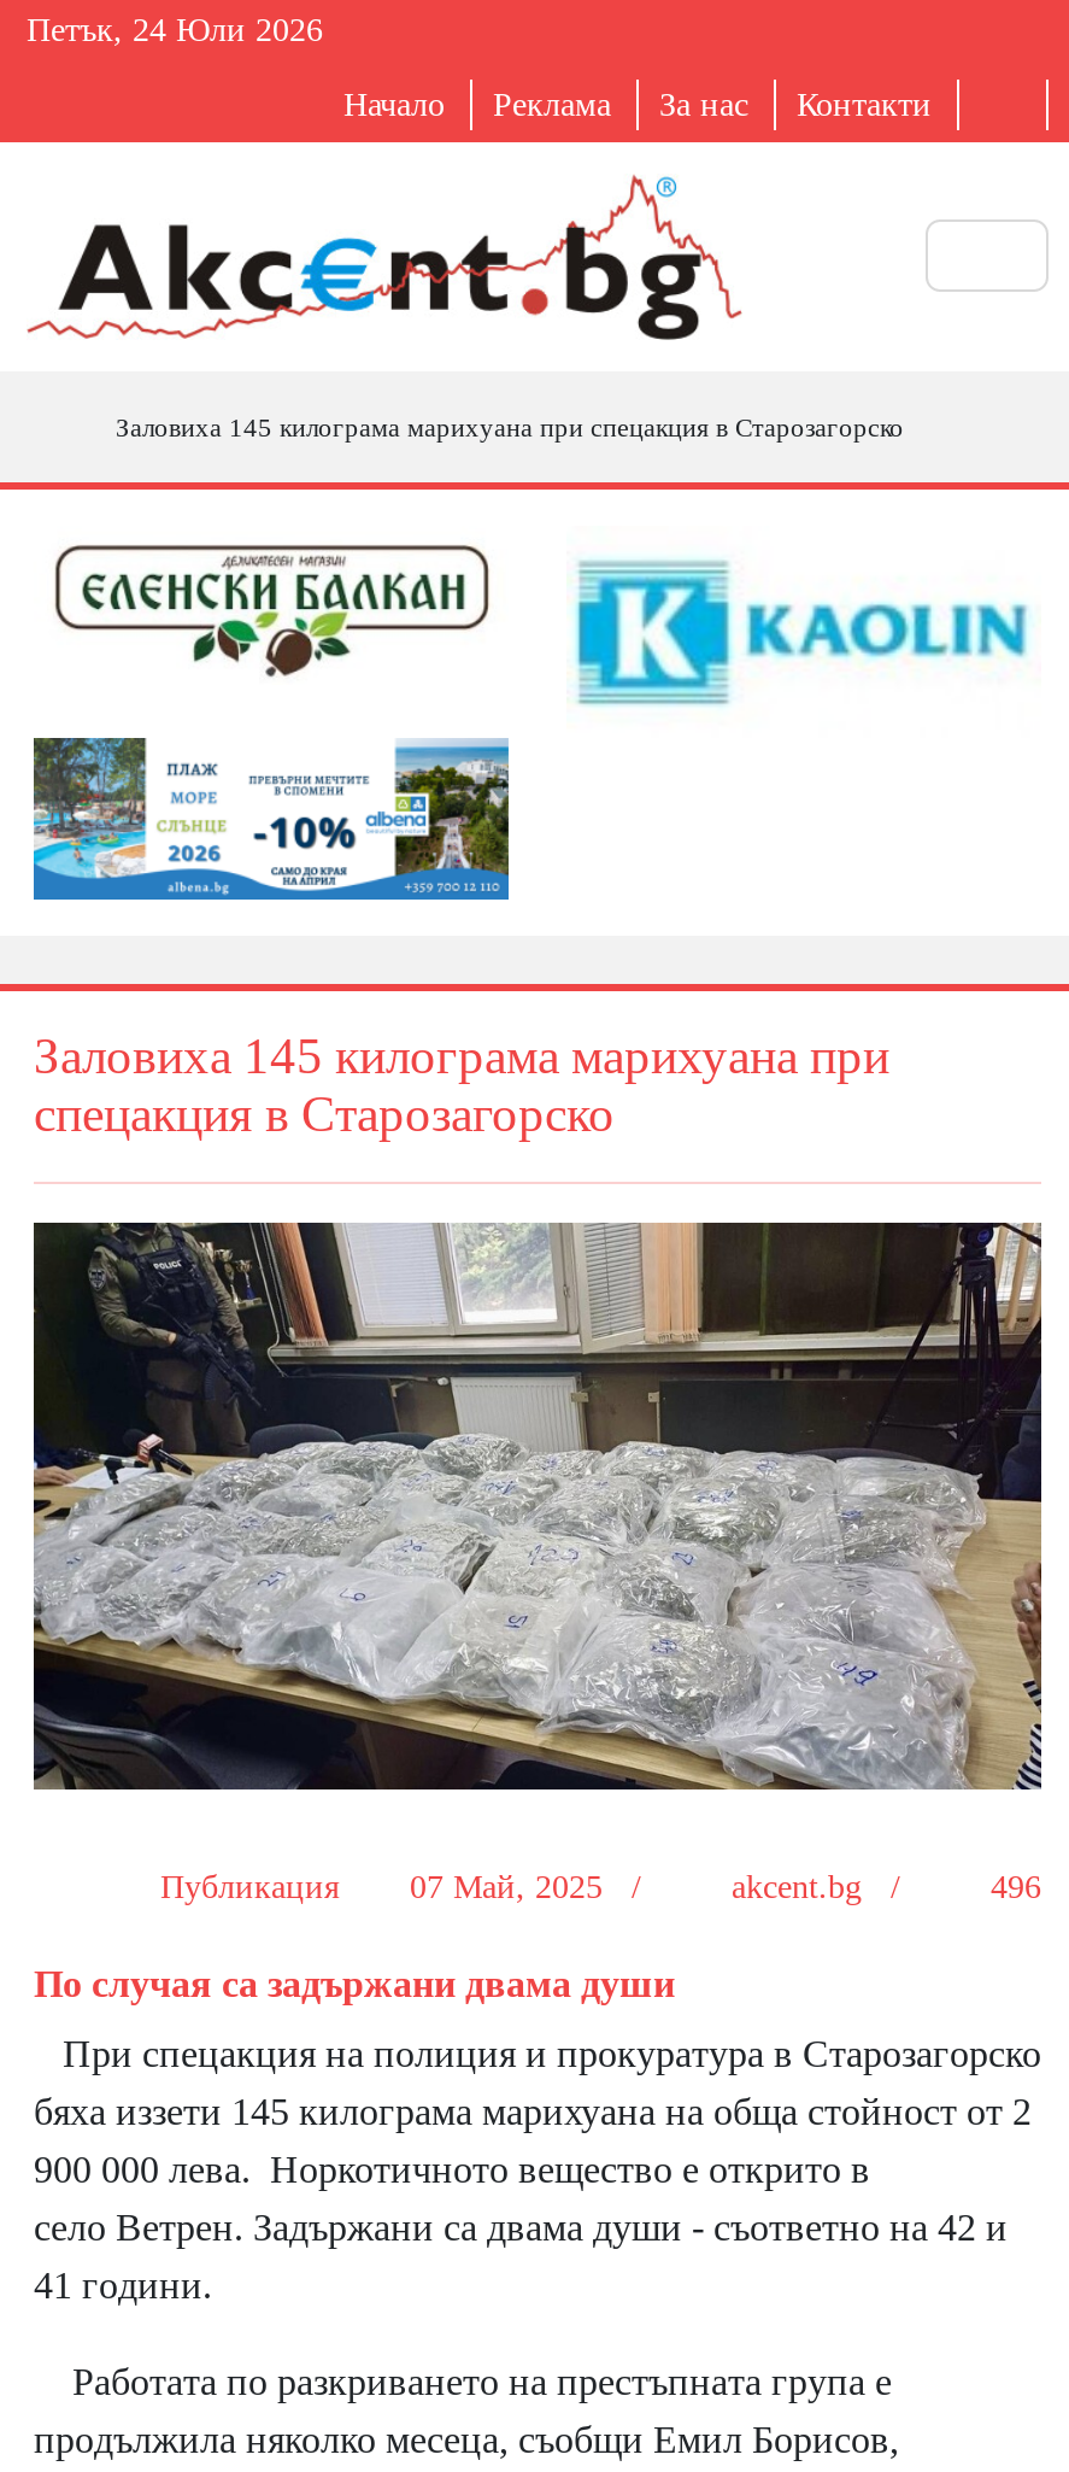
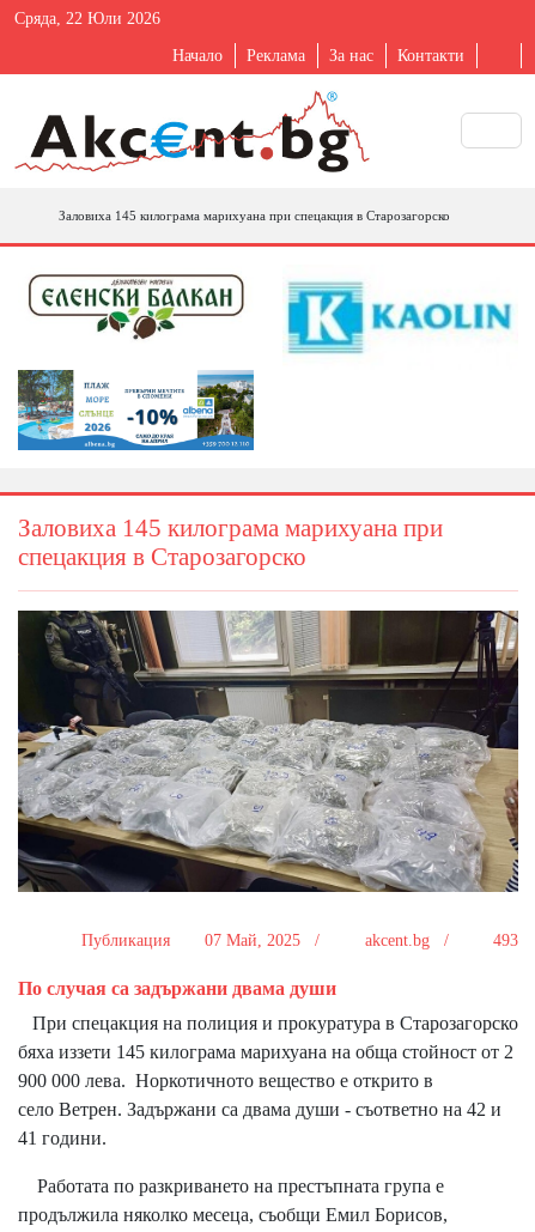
[27,12,323,48] Петък, 24 Юли 2026 -> [14,10,160,28] Сряда, 22 Юли 2026
[160,1870,1041,1906] Публикация 07 Май, 2025 / akcent.bg / 496 -> [81,932,518,950] Публикация 07 Май, 2025 / akcent.bg / 493

